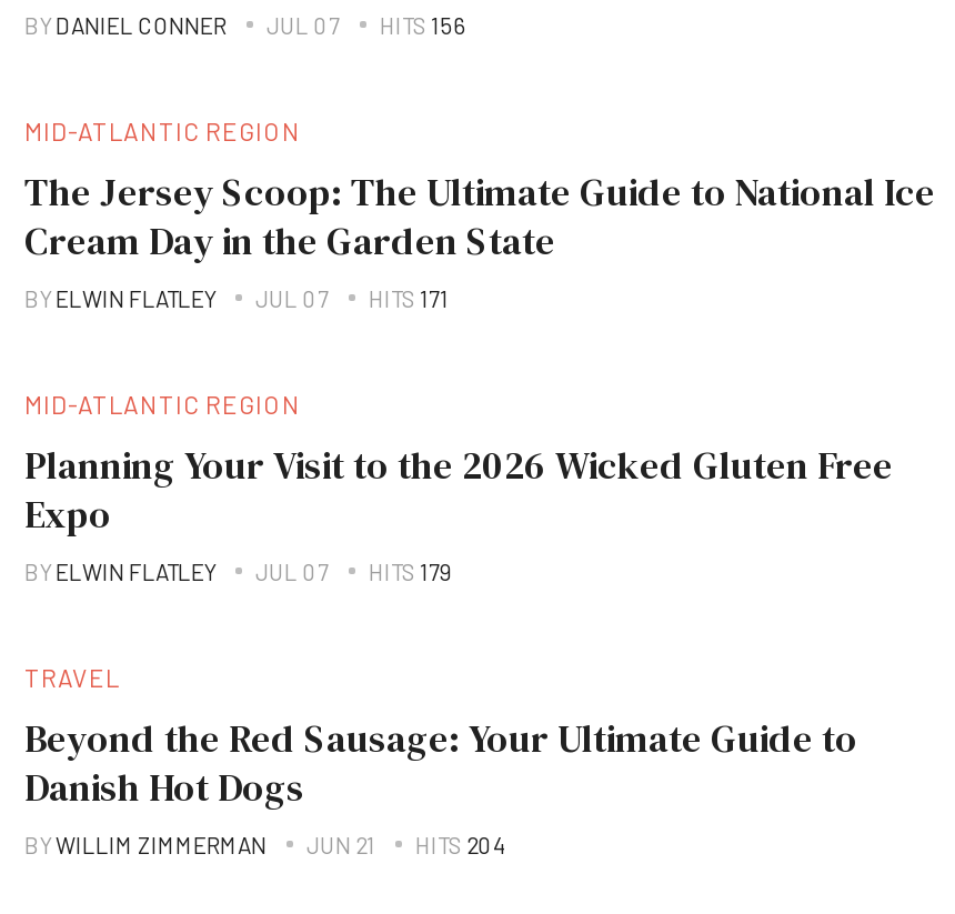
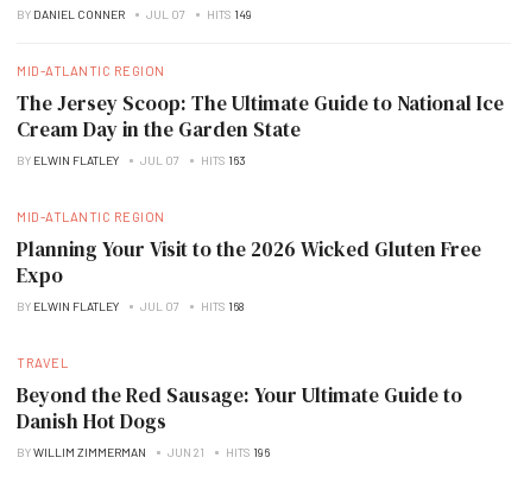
[24,11,464,38] BY DANIEL CONNER JUL 07 HITS 156 -> [17,7,252,21] BY DANIEL CONNER JUL 07 HITS 149
[24,285,449,311] BY ELWIN FLATLEY JUL 07 HITS 171 -> [17,153,246,167] BY ELWIN FLATLEY JUL 07 HITS 163
[24,558,451,584] BY ELWIN FLATLEY JUL 07 HITS 179 -> [17,299,245,313] BY ELWIN FLATLEY JUL 07 HITS 168
[24,831,506,858] BY WILLIM ZIMMERMAN JUN 21 HITS 204 -> [17,445,270,459] BY WILLIM ZIMMERMAN JUN 21 HITS 196

